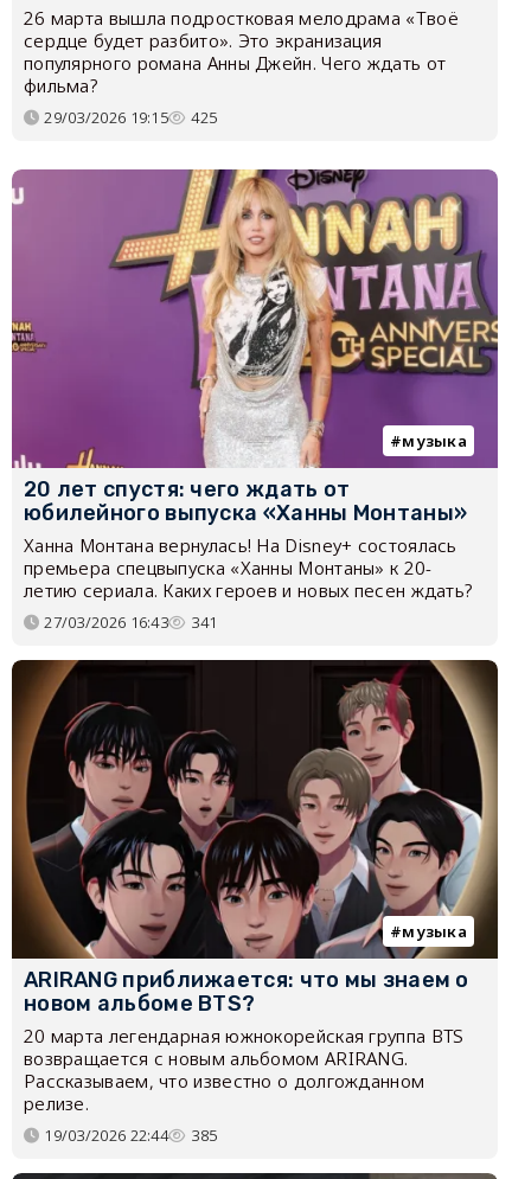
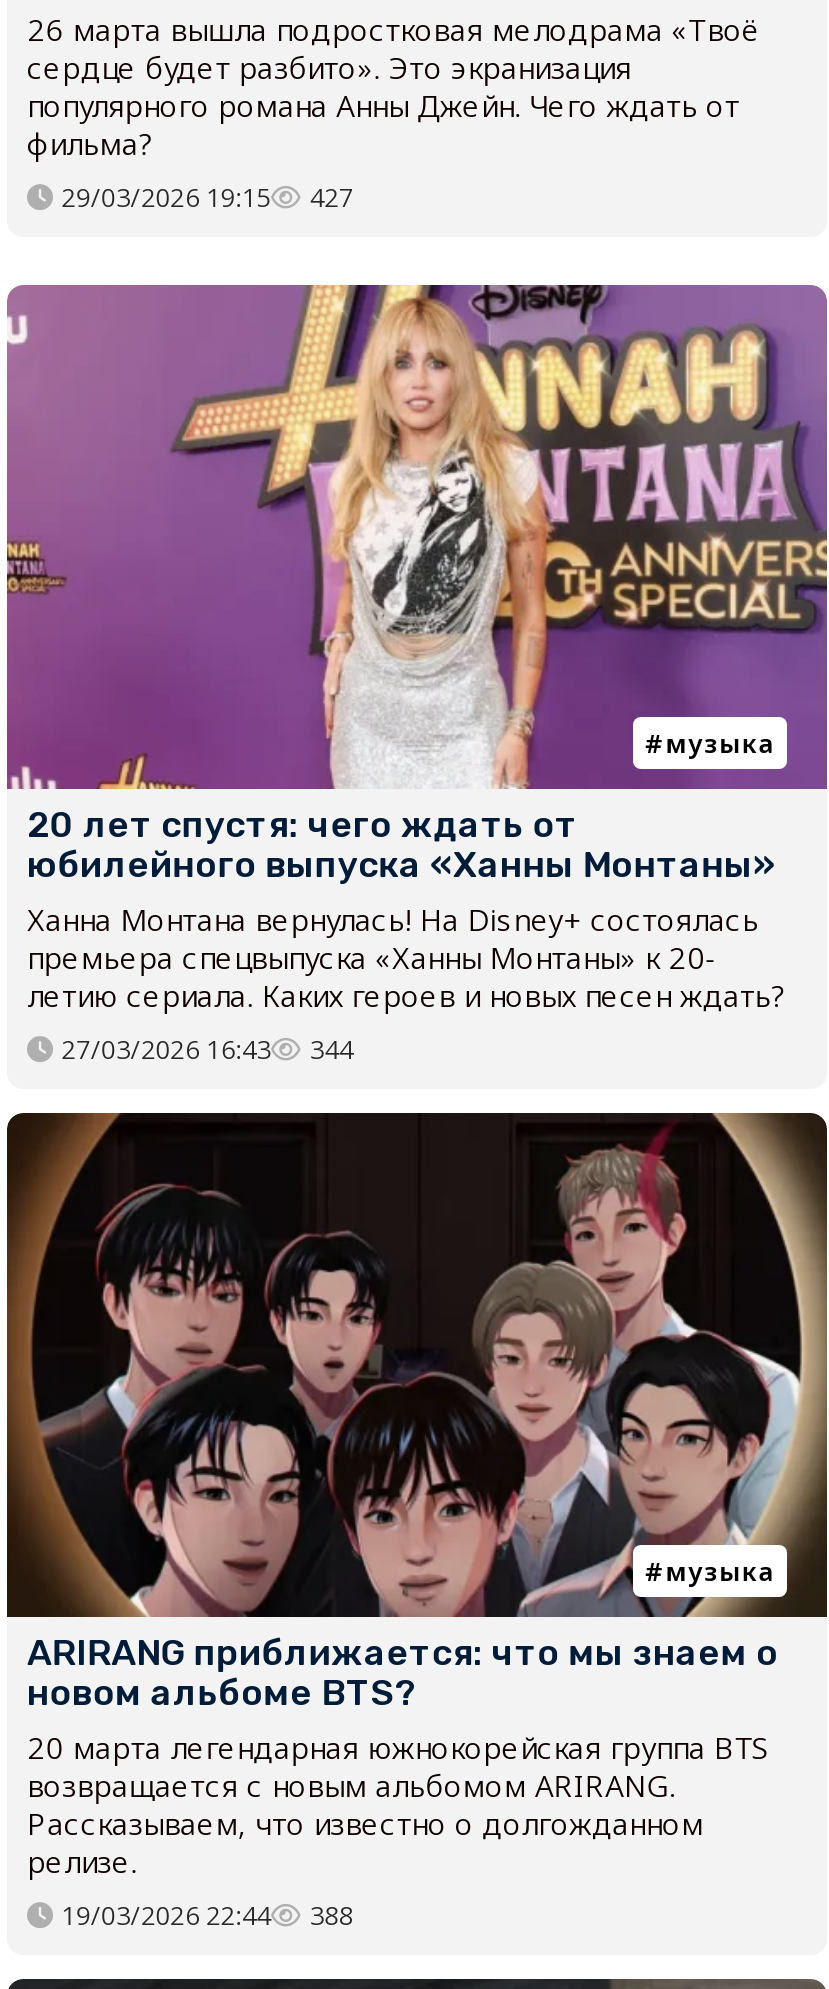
[44,106,217,128] 29/03/2026 19:15 425 -> [62,178,354,214] 29/03/2026 19:15 427
[44,611,217,632] 27/03/2026 16:43 341 -> [62,1030,354,1066] 27/03/2026 16:43 344
[44,1124,217,1145] 19/03/2026 22:44 385 -> [62,1896,354,1932] 19/03/2026 22:44 388

